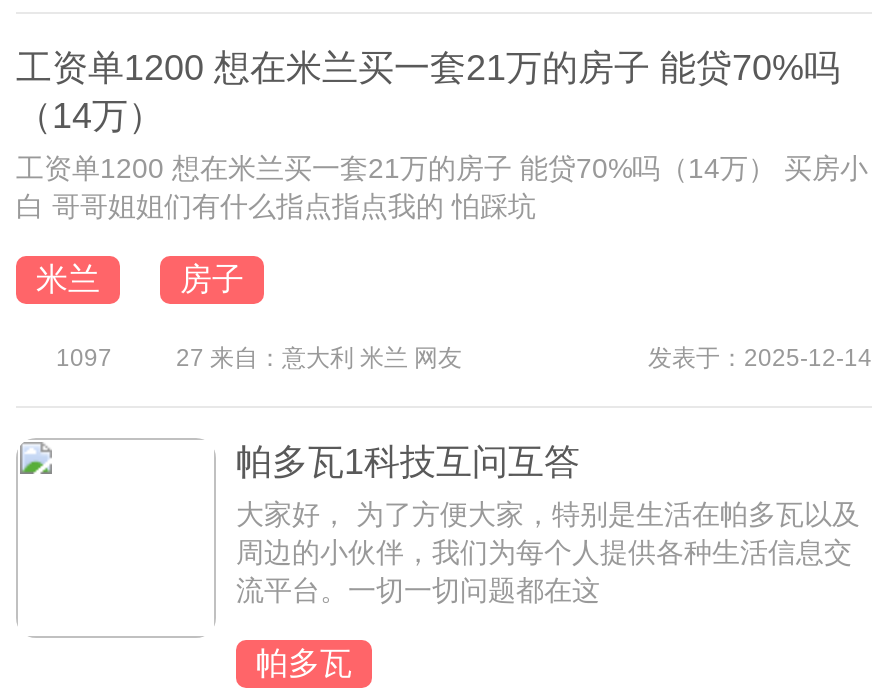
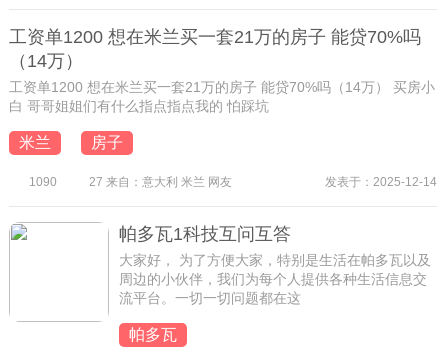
[56,344,112,372] 1097 -> [29,175,57,189] 1090

